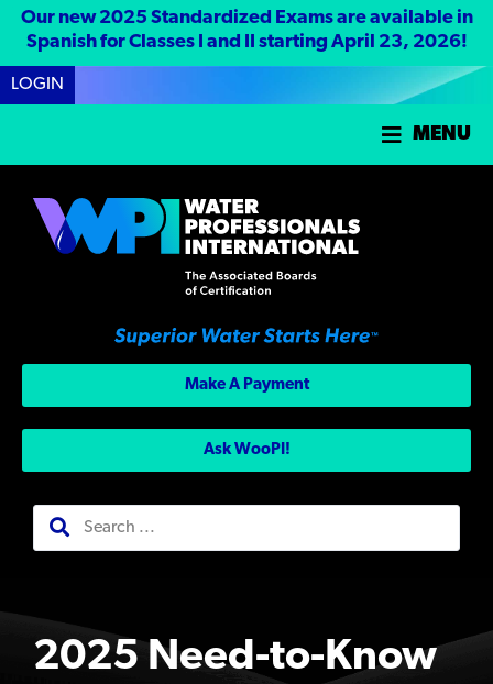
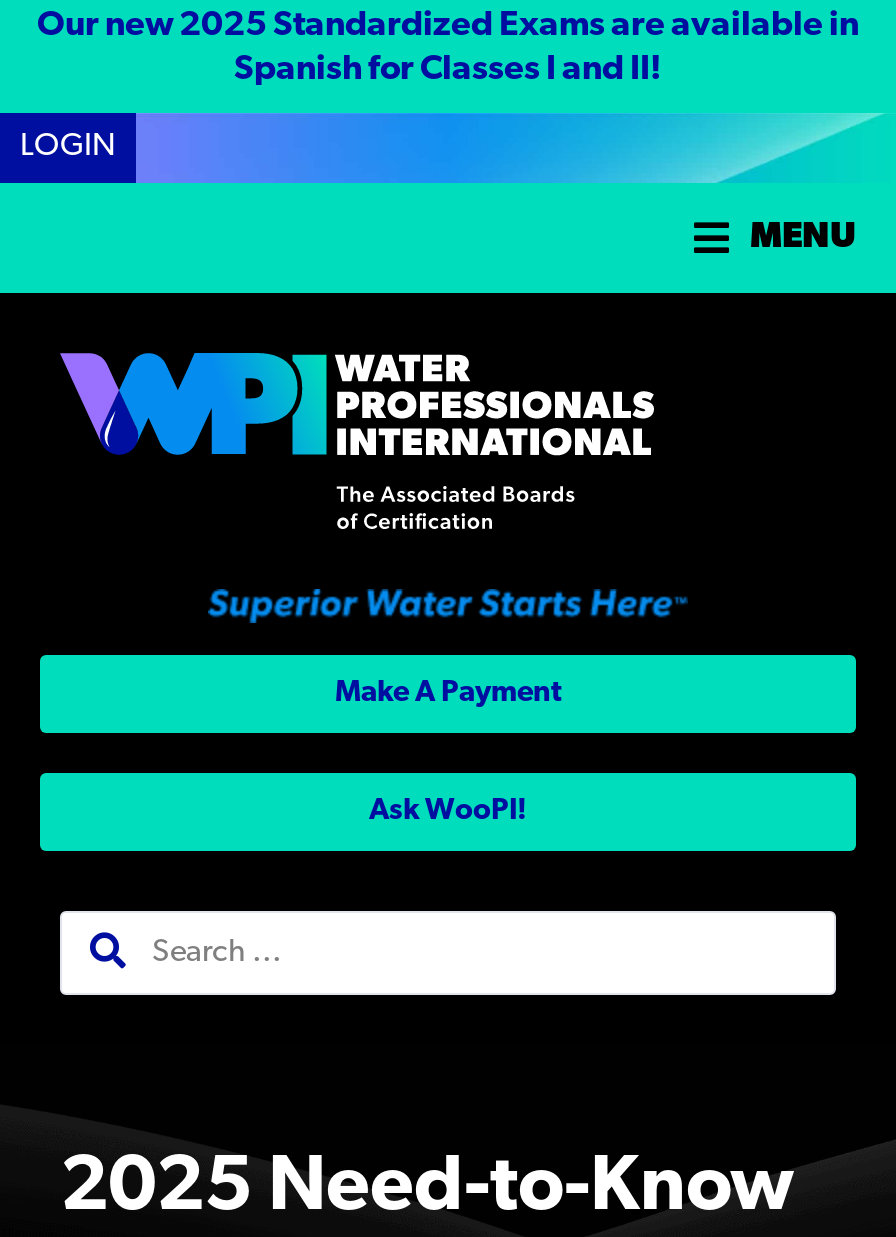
[26,33,467,52] Spanish for Classes I and II starting April 23, 2026! -> [234,53,662,87] Spanish for Classes I and II!

